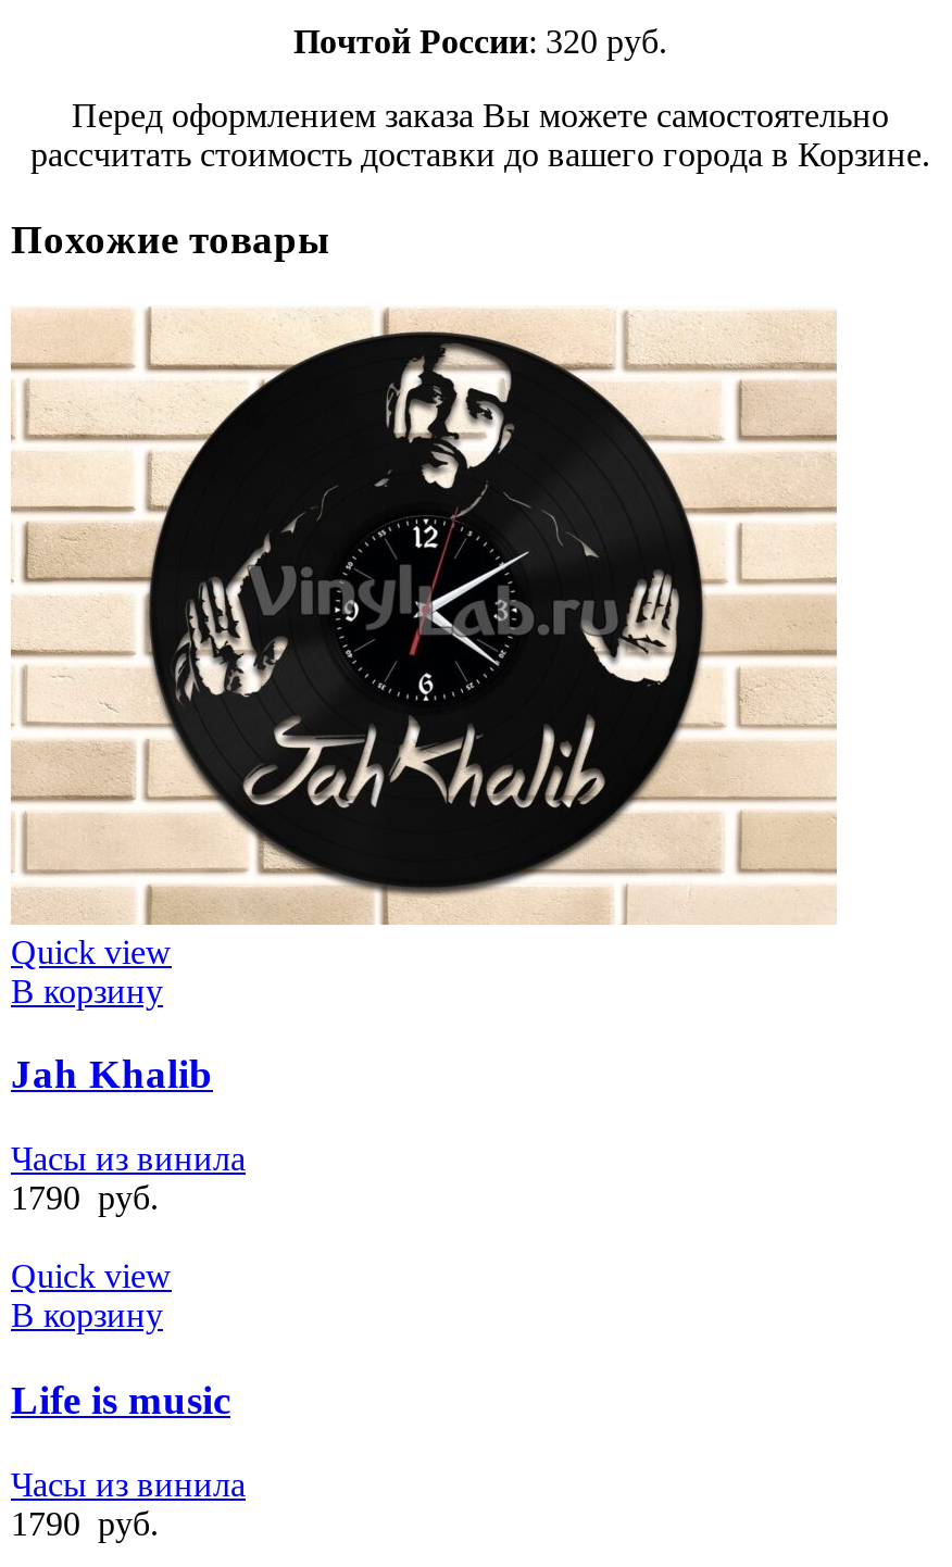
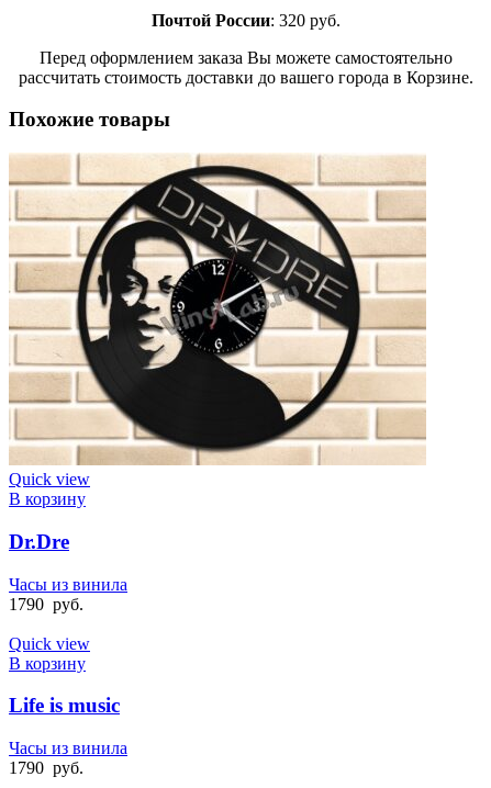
[163,346,682,835] [image] -> [85,173,349,421] [image]
[11,1052,213,1097] Jah Khalib -> [9,530,69,553] Dr.Dre

